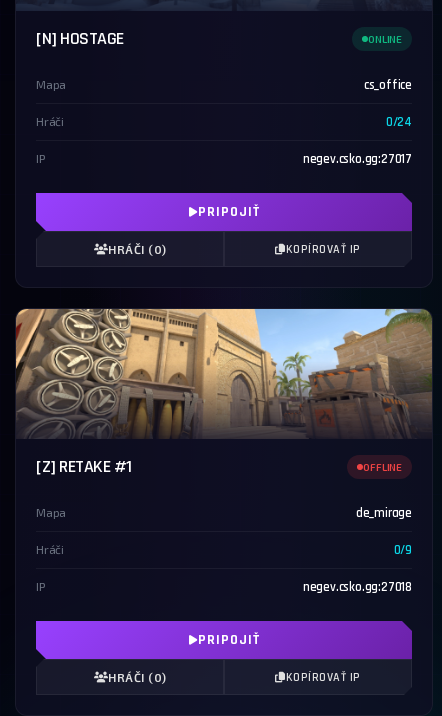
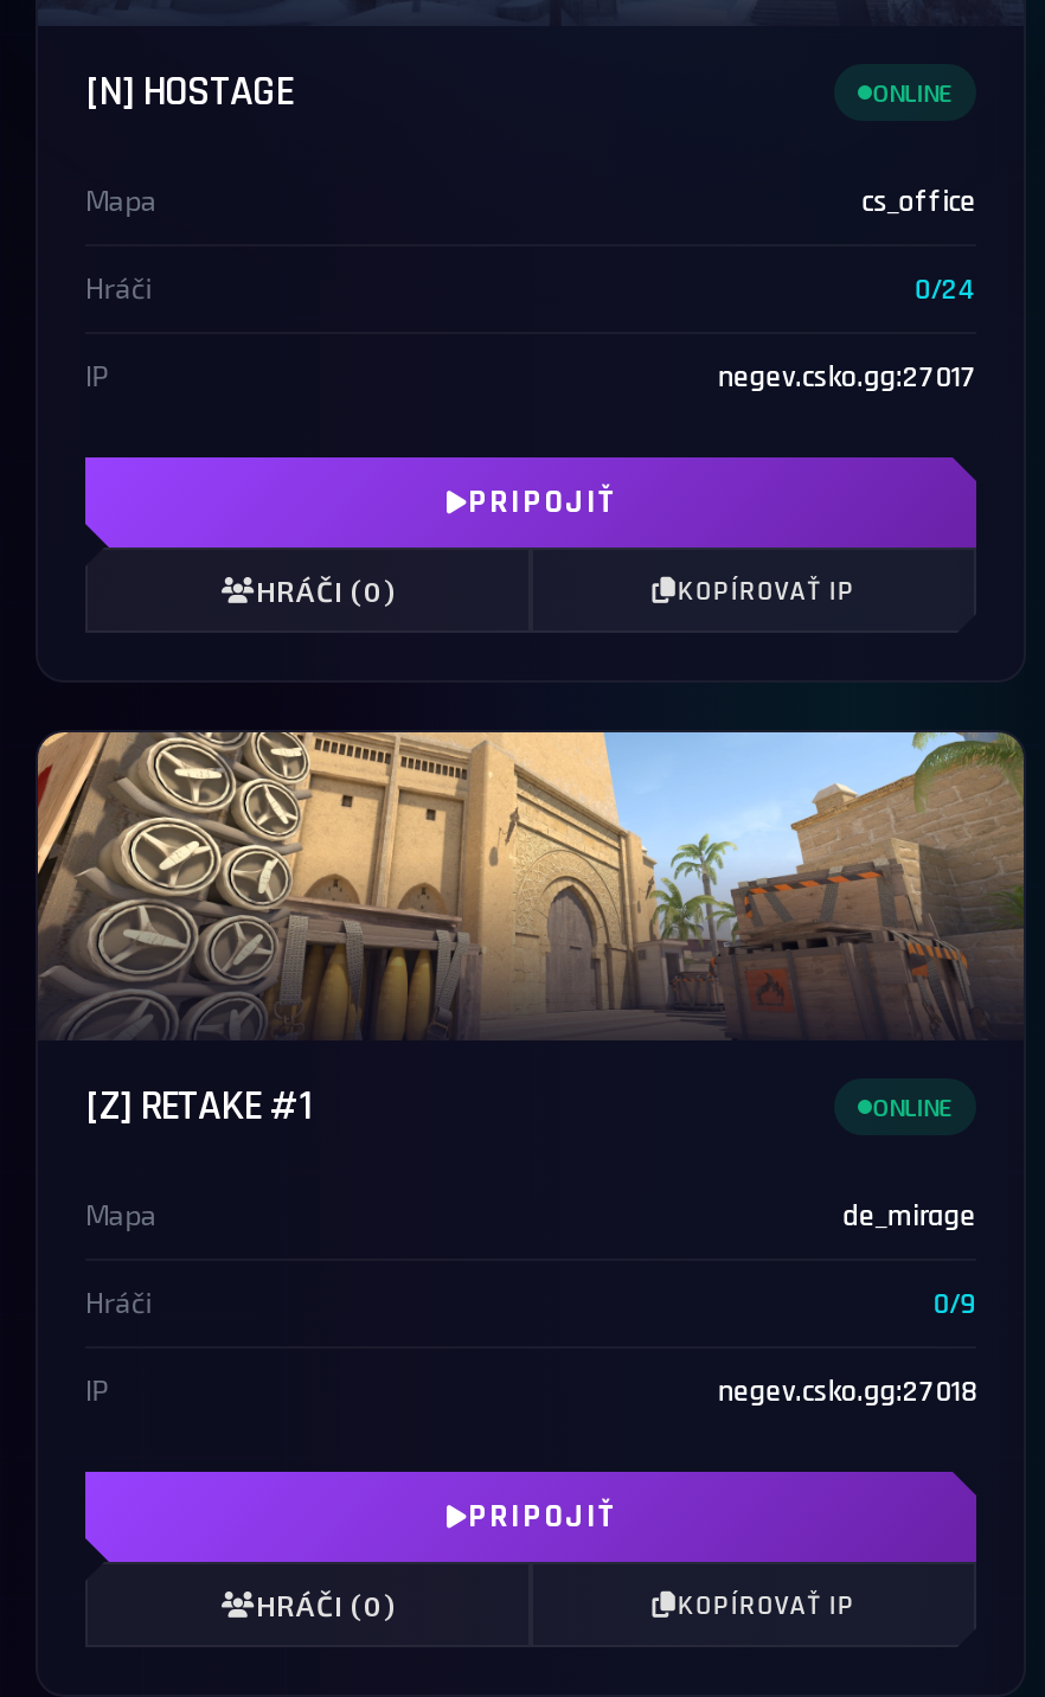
[363,461,402,473] OFFLINE -> [872,1093,953,1121] ONLINE

